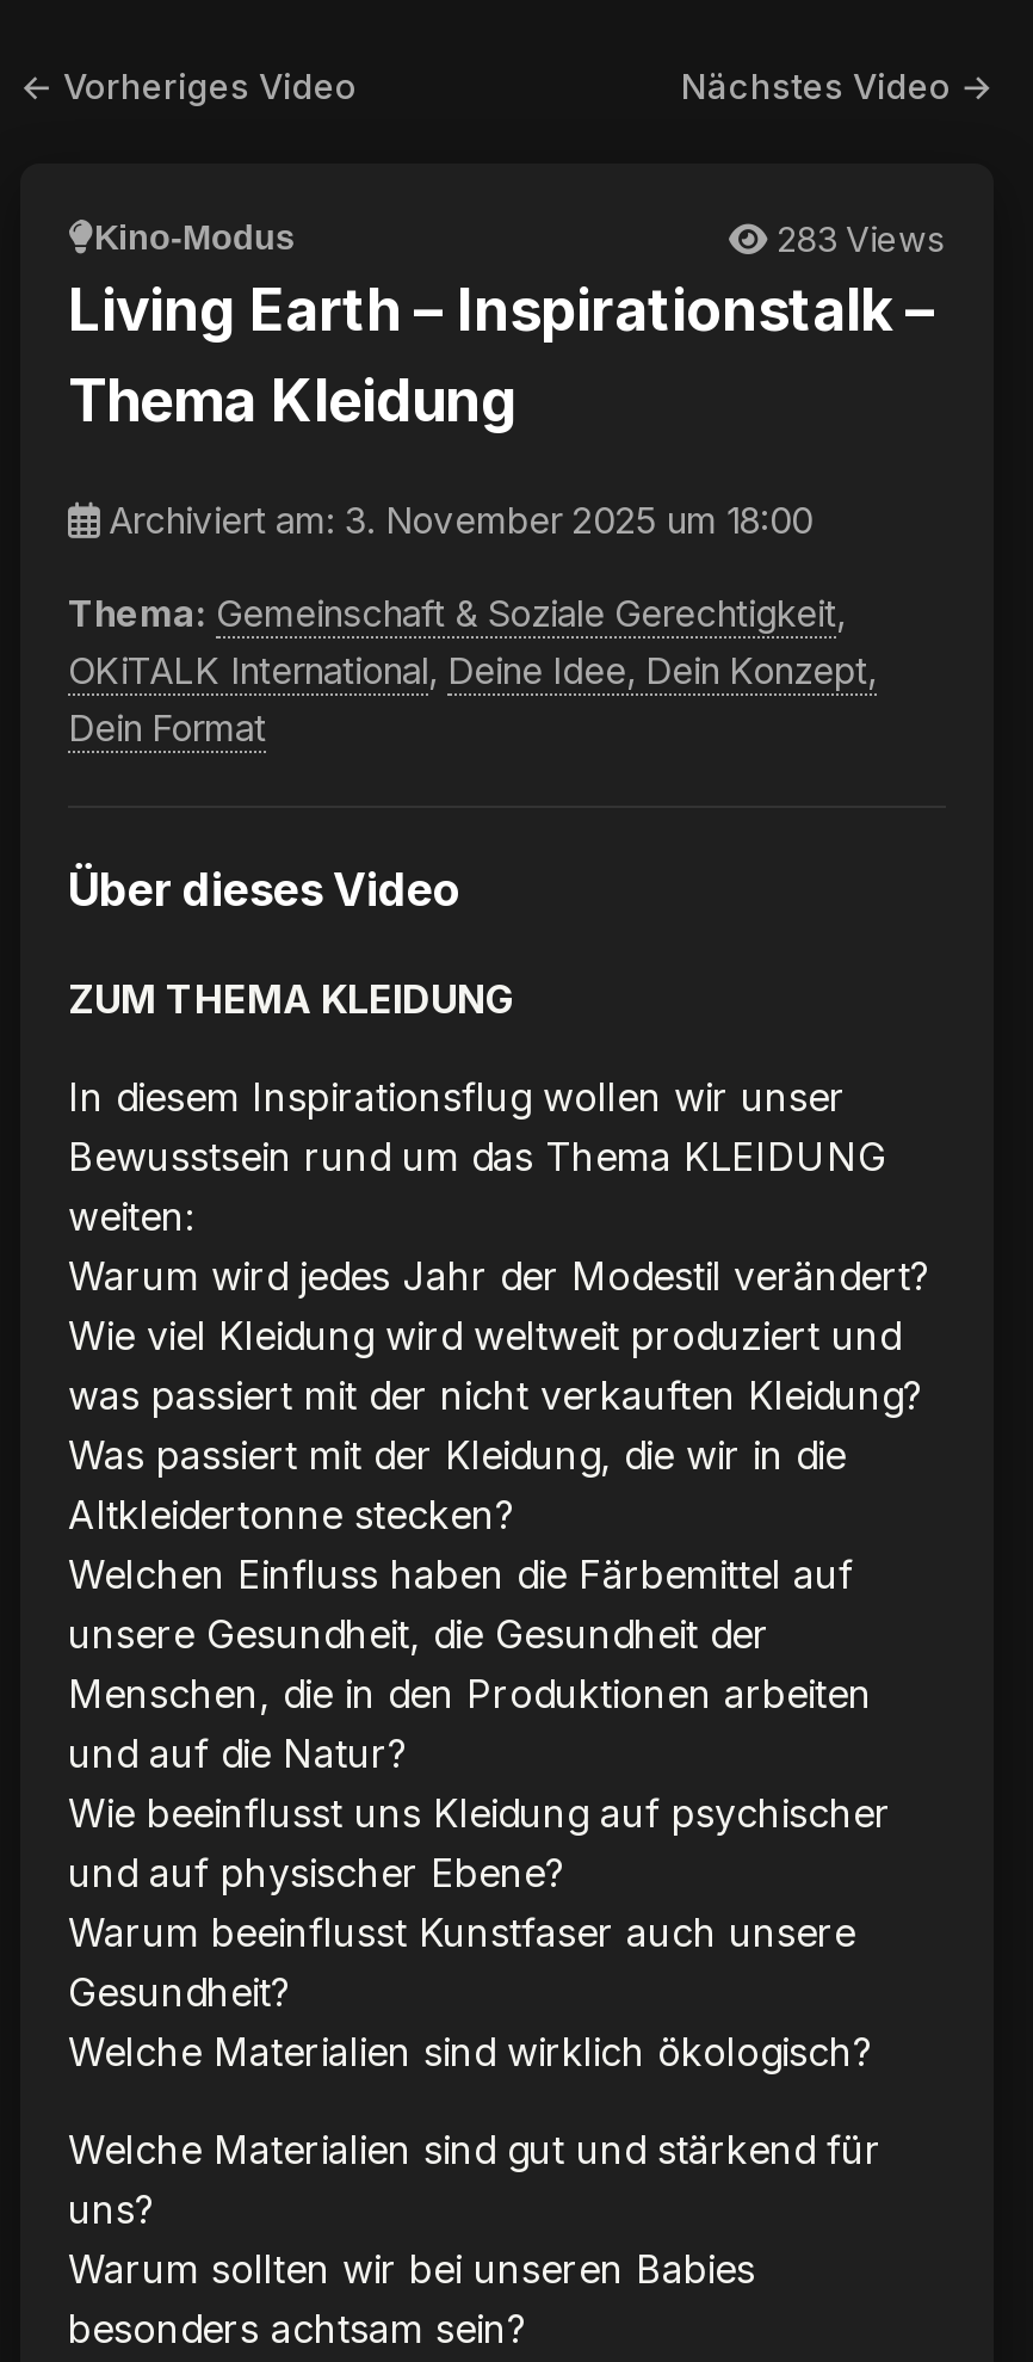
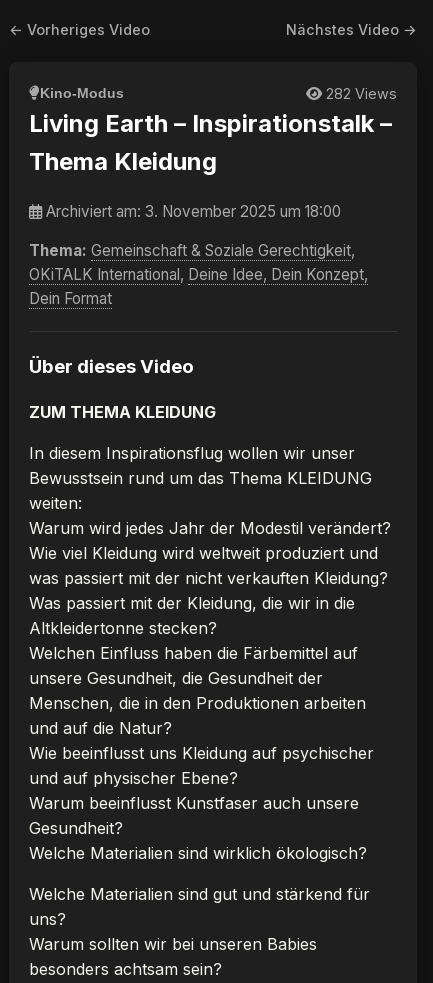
[767,217,946,258] 283 Views -> [322,84,397,101] 282 Views

